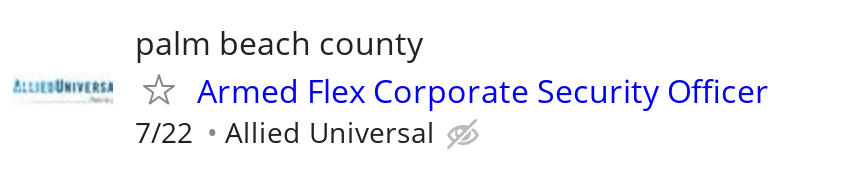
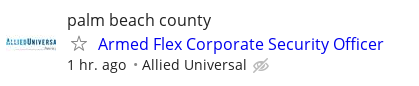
[135,113,435,151] 7/22 Allied Universal -> [67,55,247,74] 1 hr. ago Allied Universal

